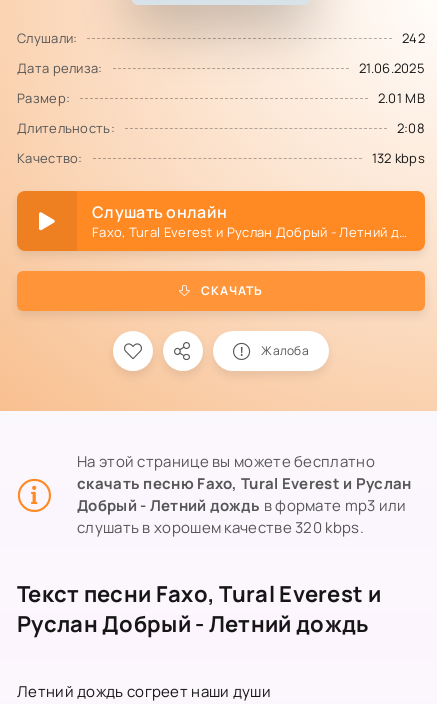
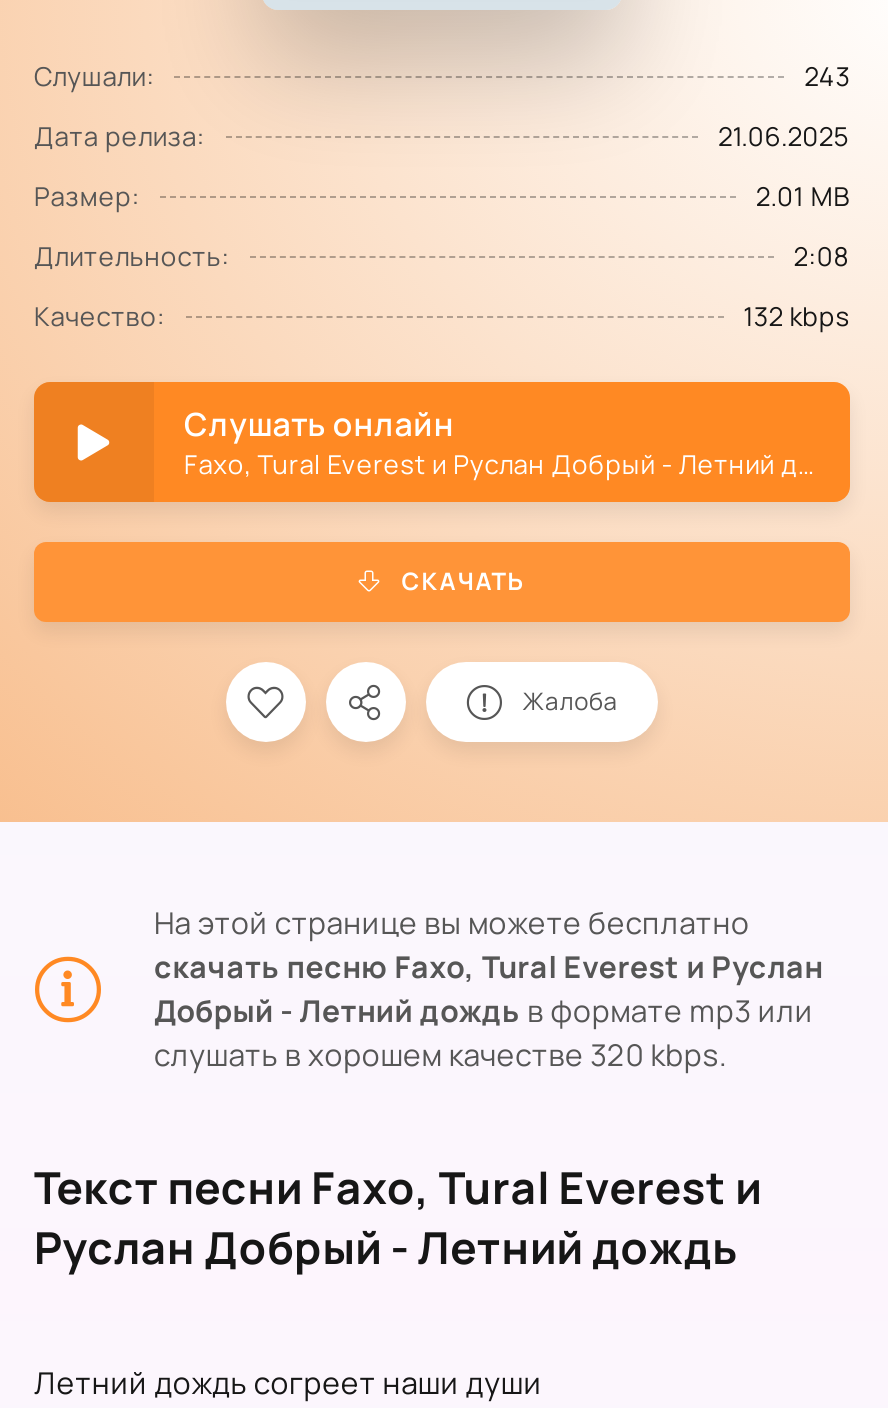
[402,29,425,47] 242 -> [804,58,850,94] 243

